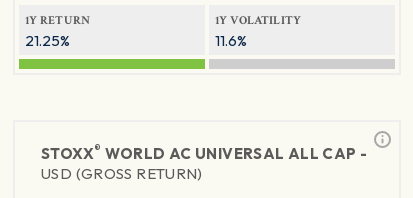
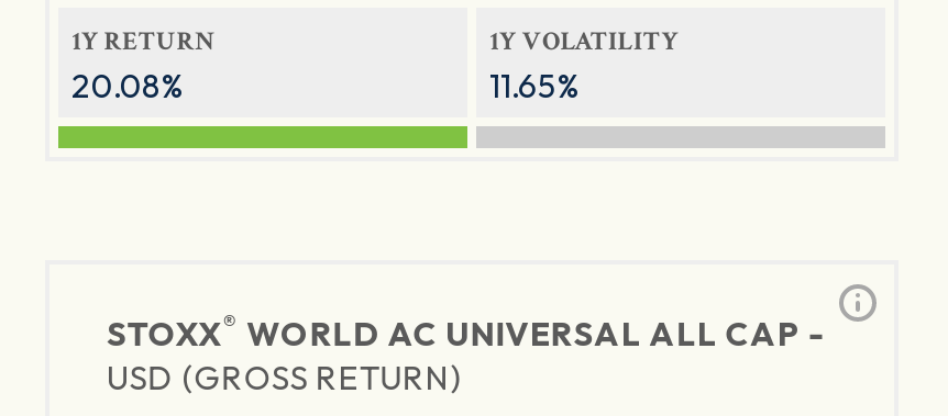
[25,31,70,50] 21.25% -> [71,65,184,106] 20.08%
[215,31,247,50] 11.6% -> [489,65,580,106] 11.65%

